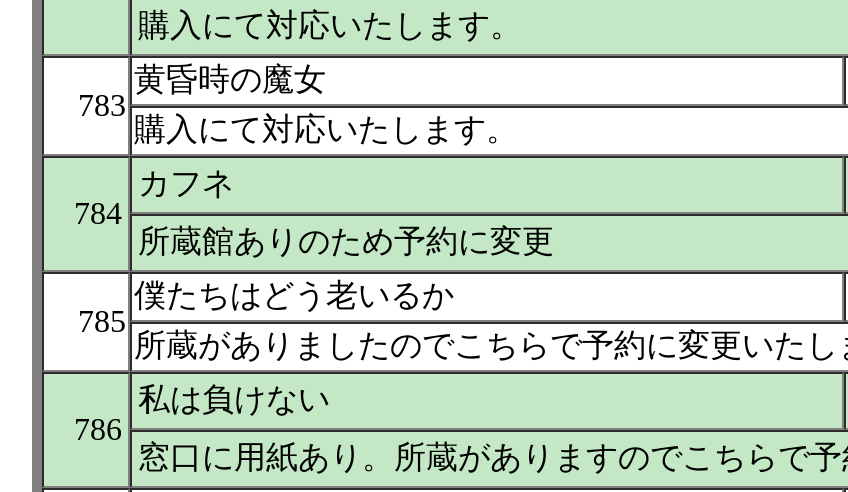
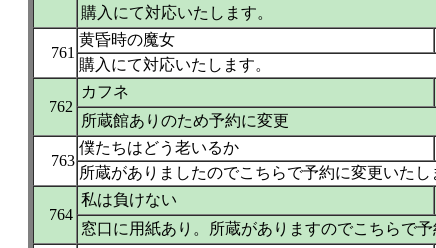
[78,88,126,122] 783 -> [51,44,75,61] 761
[74,196,122,230] 784 -> [49,98,73,115] 762
[78,304,126,338] 785 -> [51,152,75,169] 763
[74,412,122,446] 786 -> [49,206,73,223] 764

